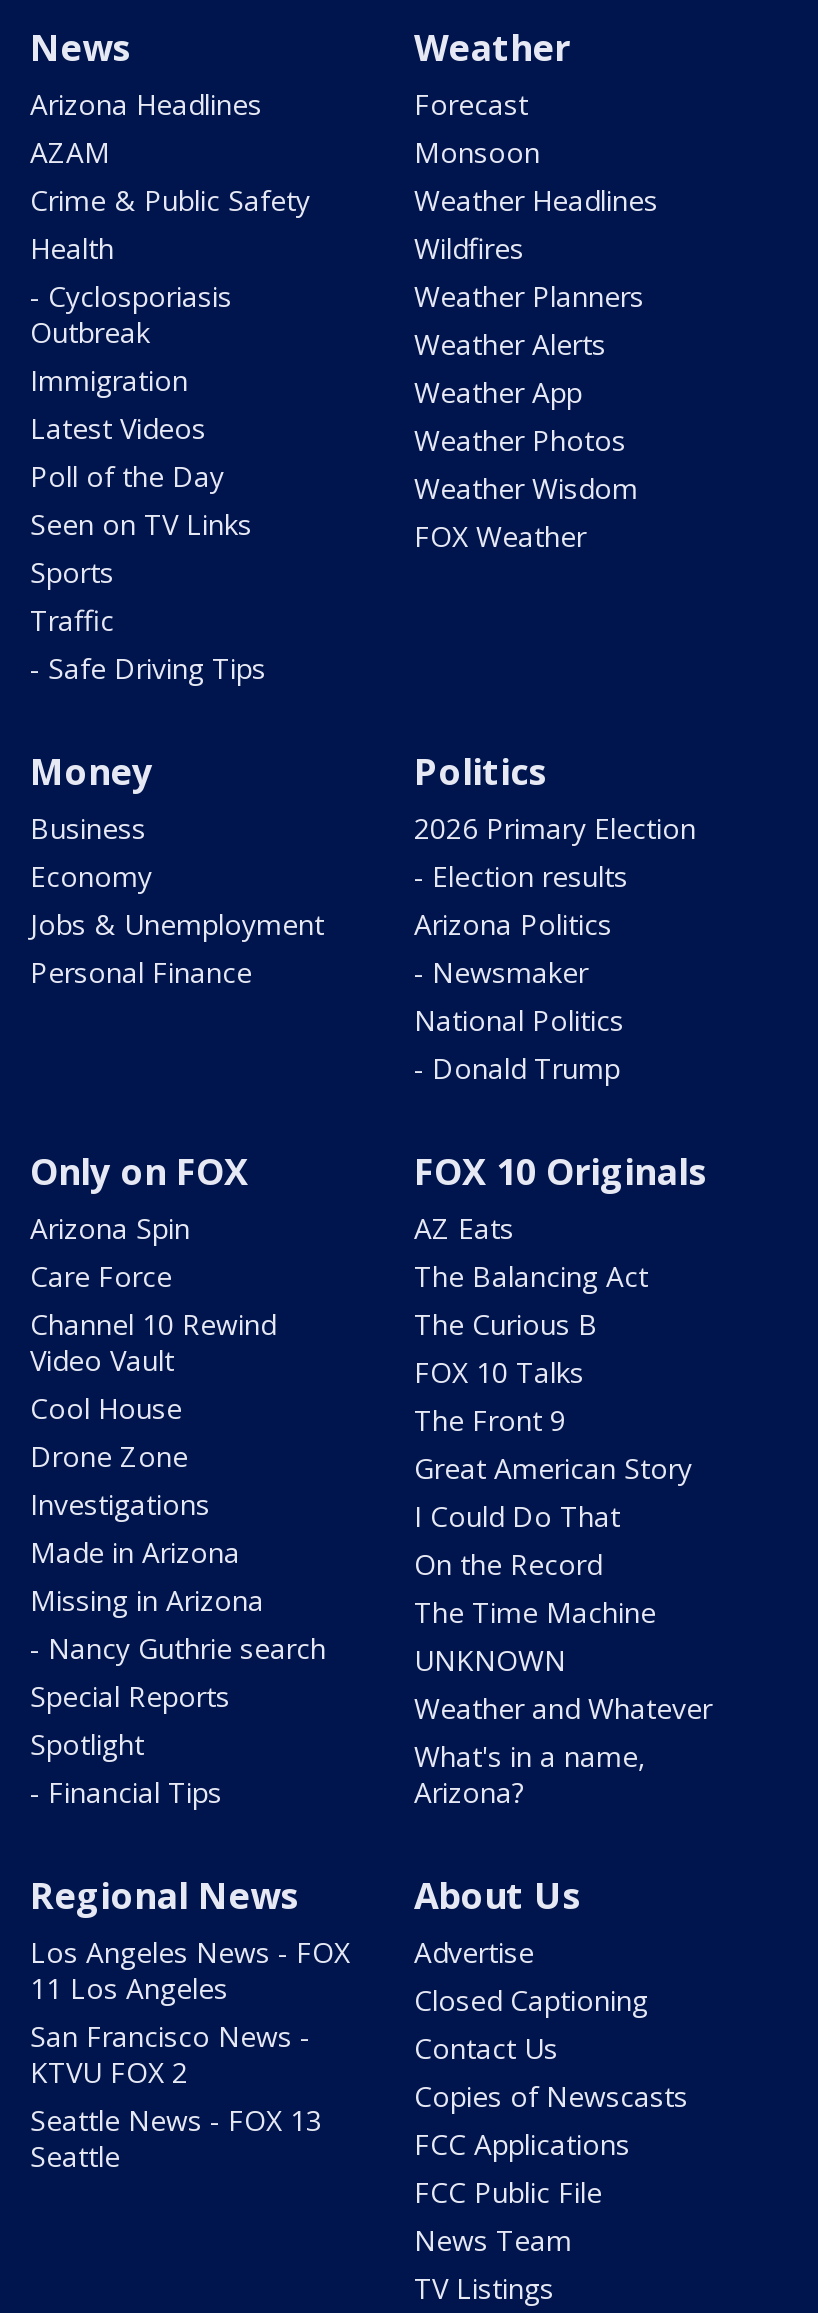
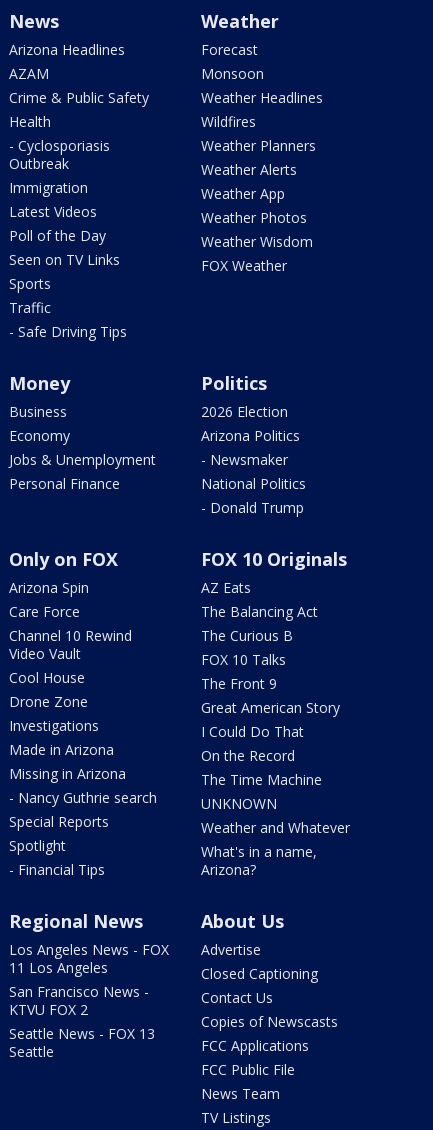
[414,809,696,895] 2026 Primary Election | - Election results -> [201,402,288,421] 2026 Election

